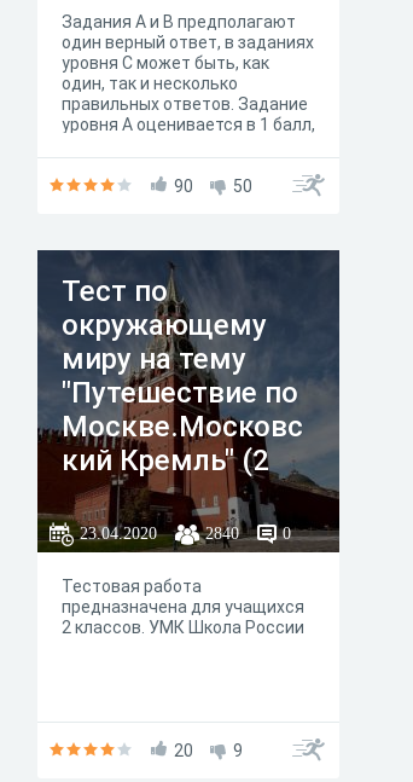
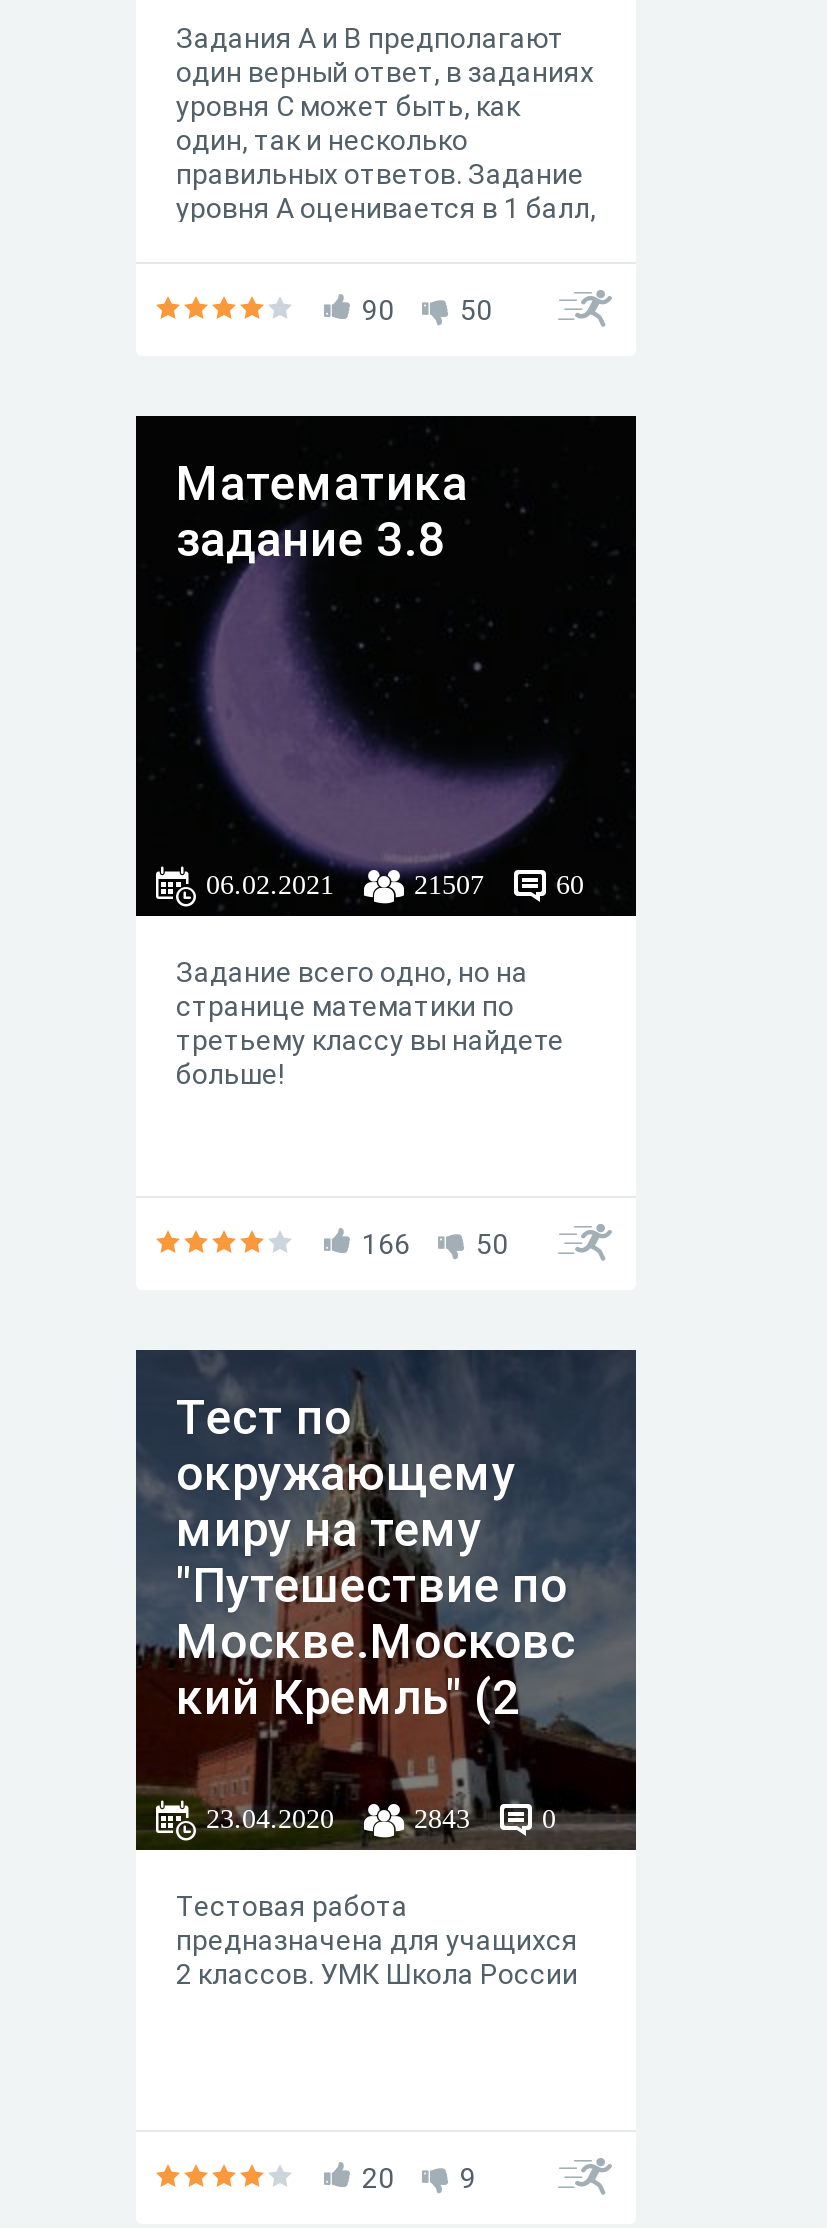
none -> [138,416,636,916] [image] | Математика | задание 3.8
none -> [176,868,584,1090] 06.02.2021 | 21507 | 60 | Задание всего одно, но на | странице математики по | третьему классу вы найдете | больше!
none -> [362,1228,508,1260] 166 | 50
[205,523,239,540] 2840 -> [414,1802,470,1830] 2843

